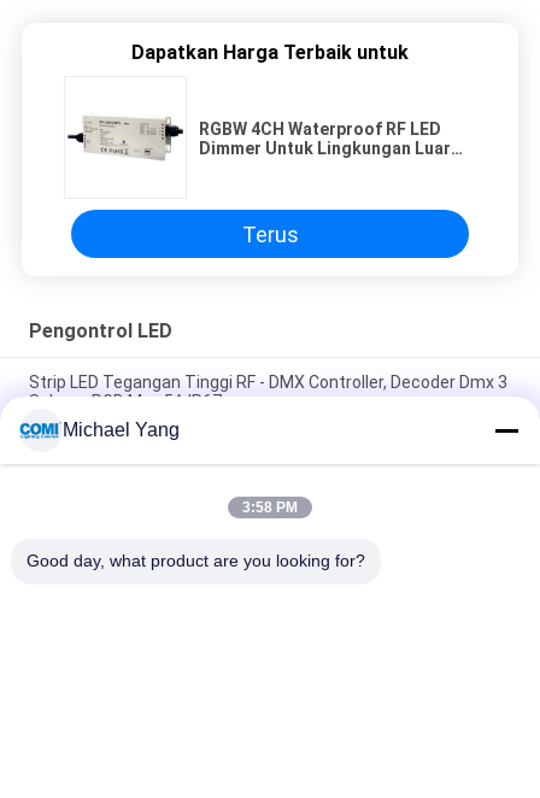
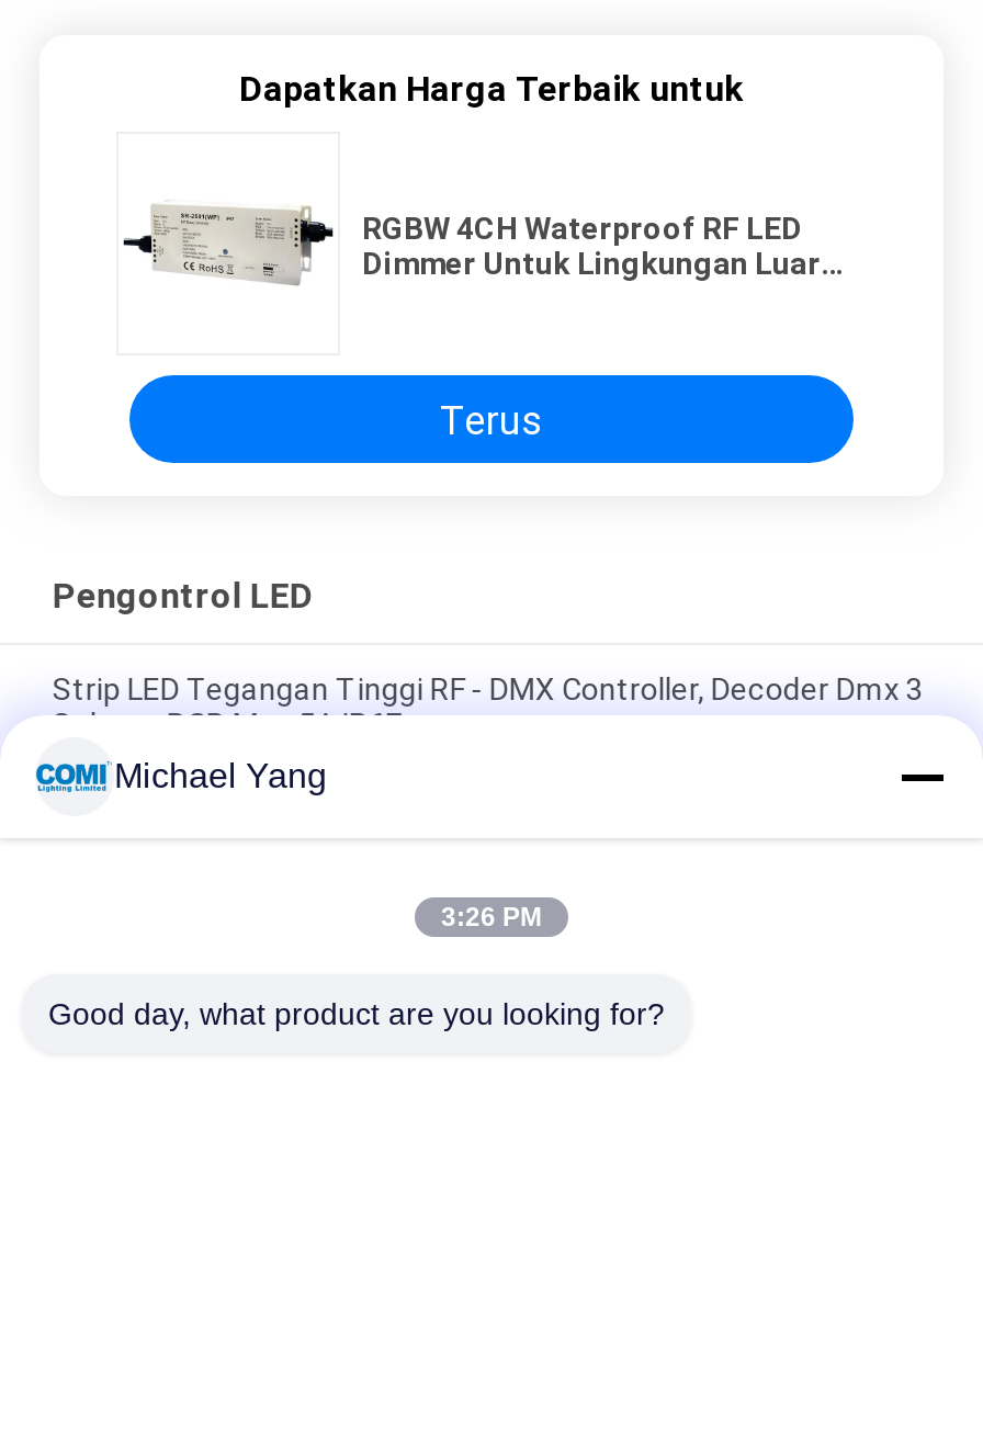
[242,499,298,516] 3:58 PM -> [441,902,542,933] 3:26 PM

